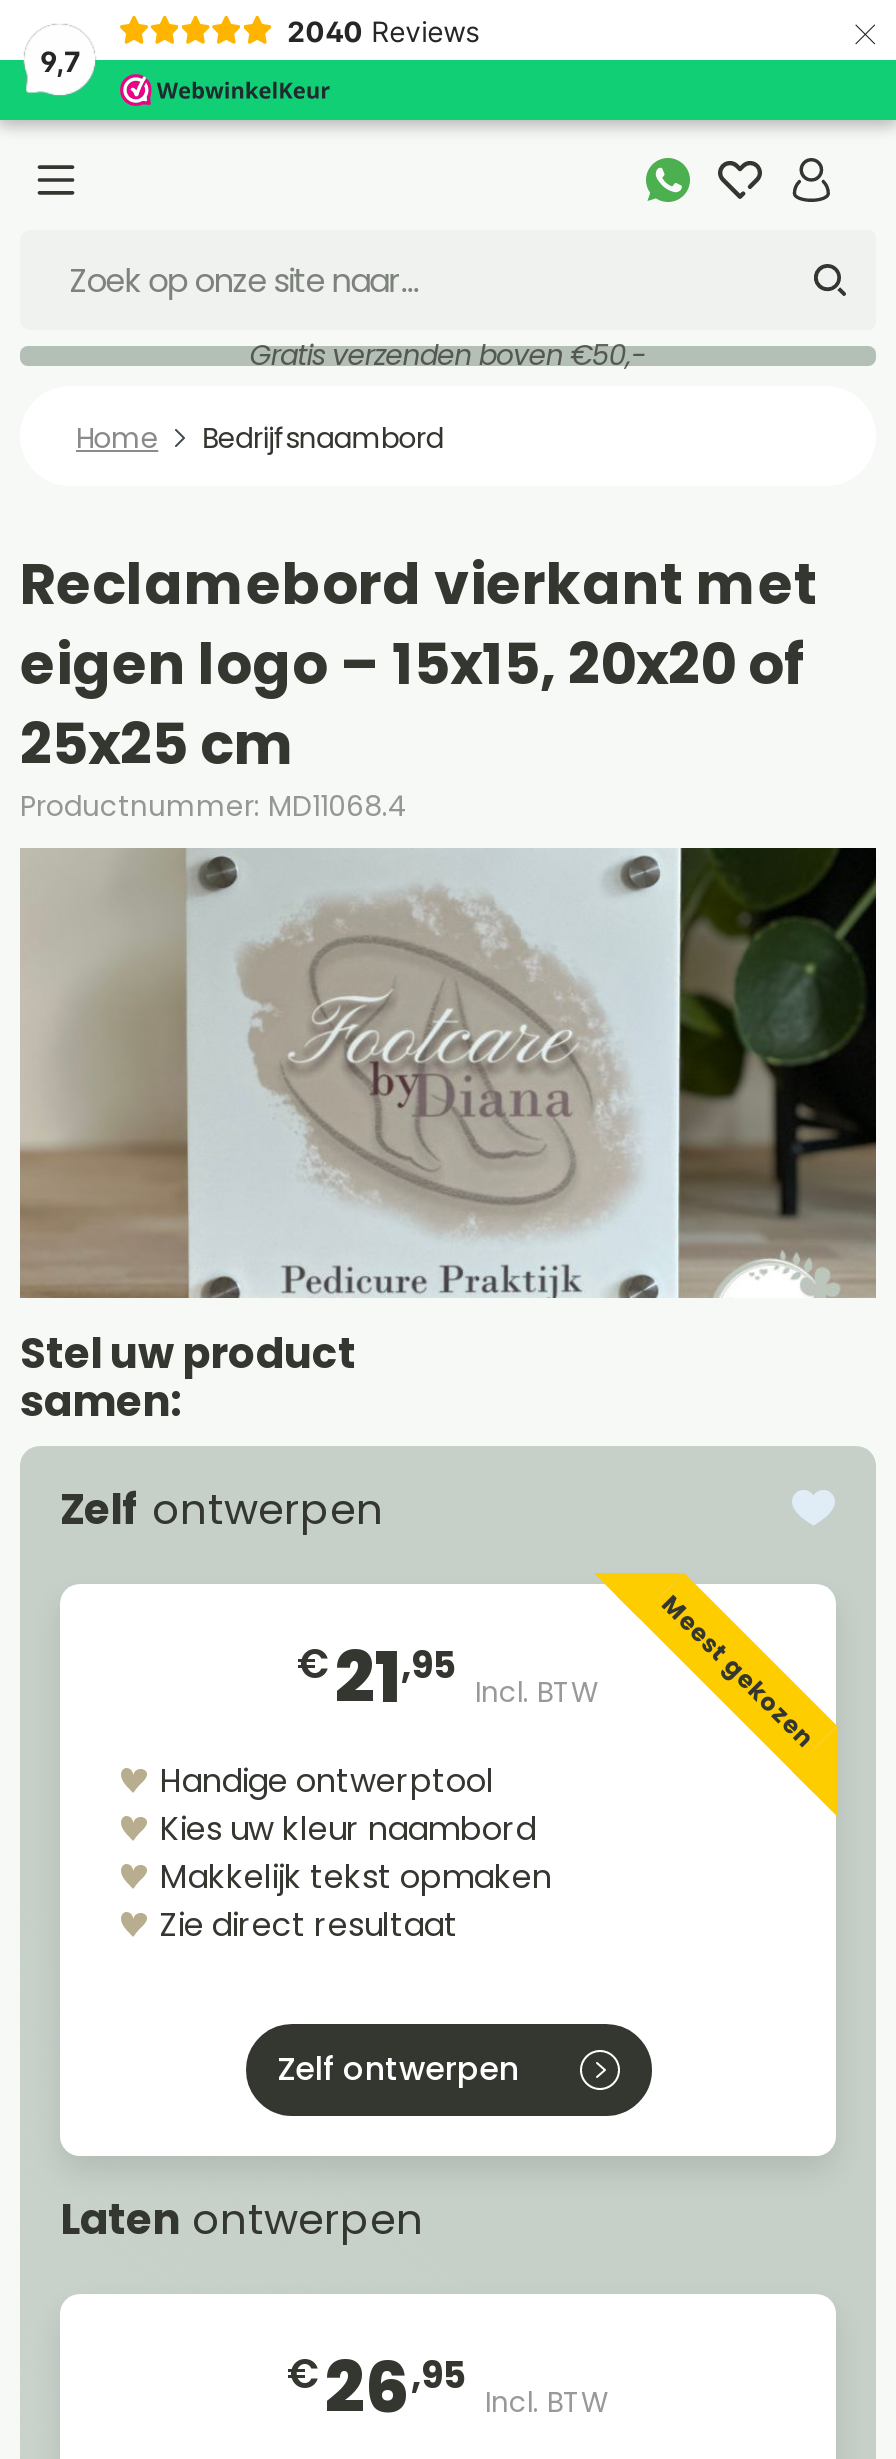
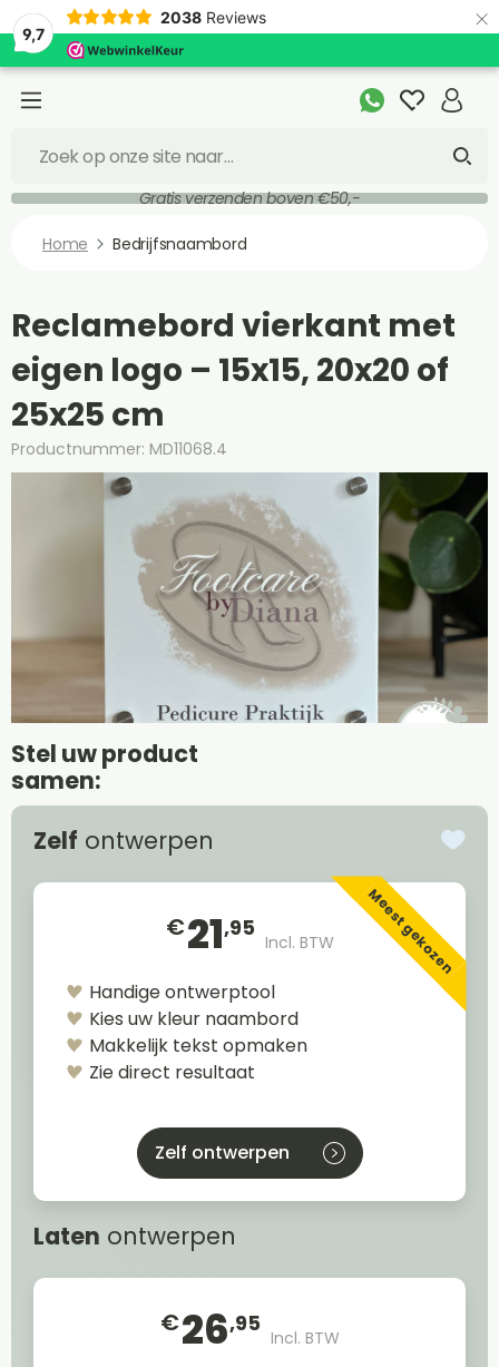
[287,13,479,47] 2040 Reviews -> [160,7,266,26] 2038 Reviews

